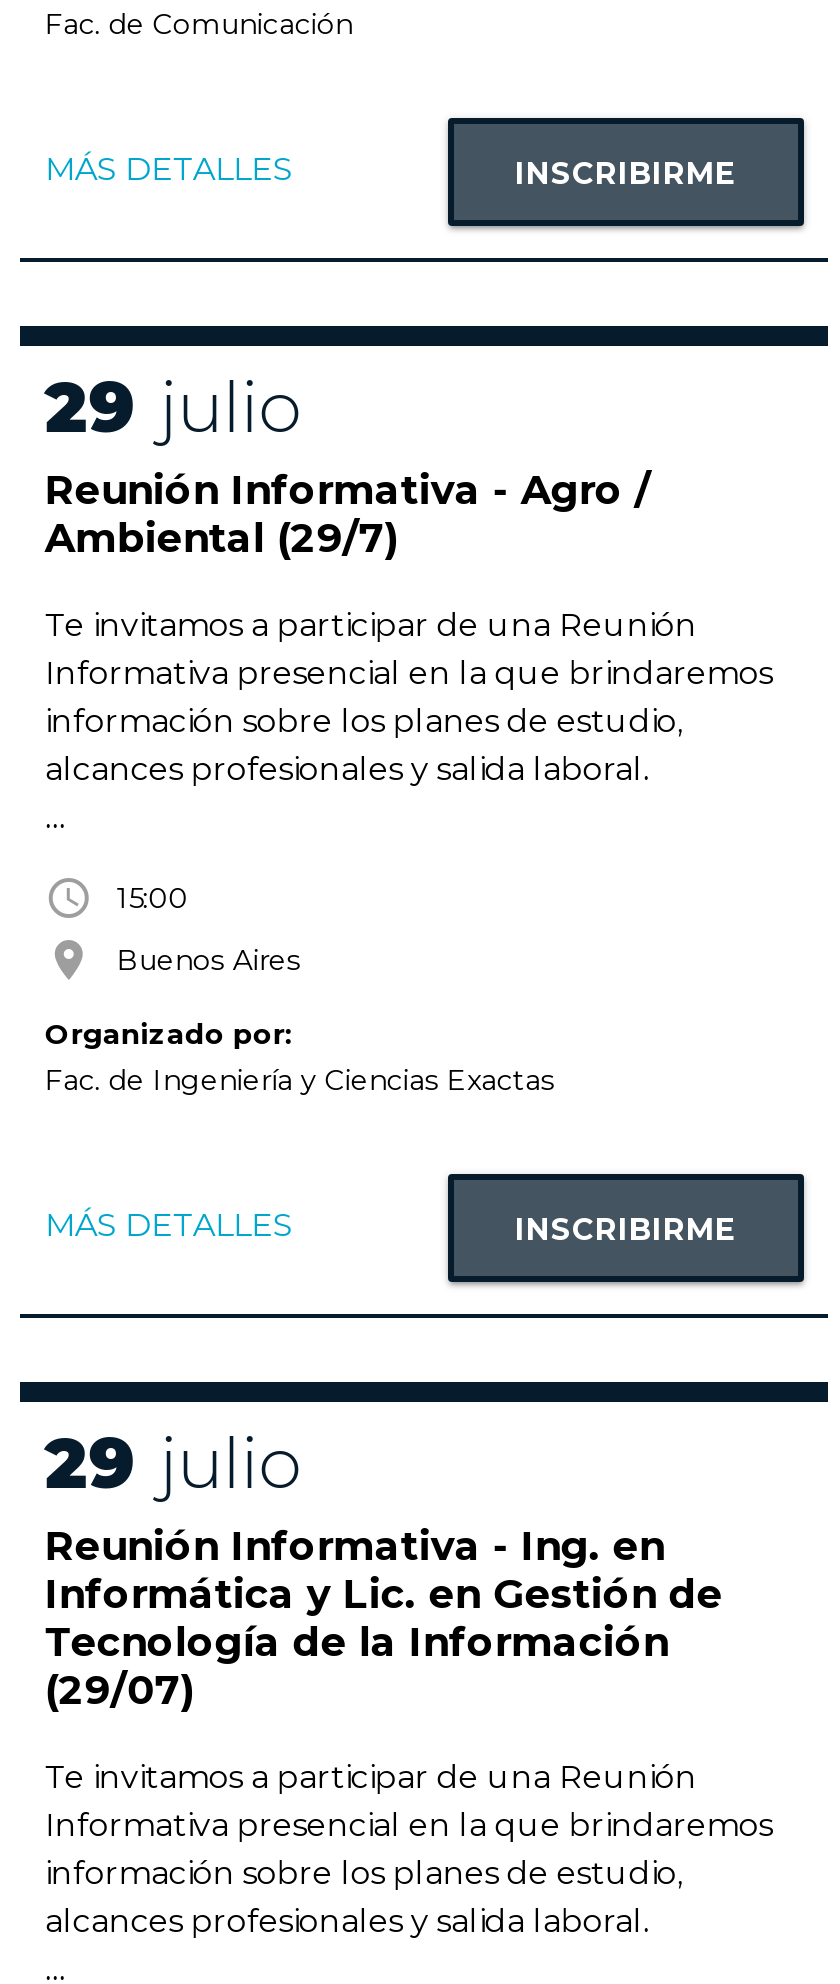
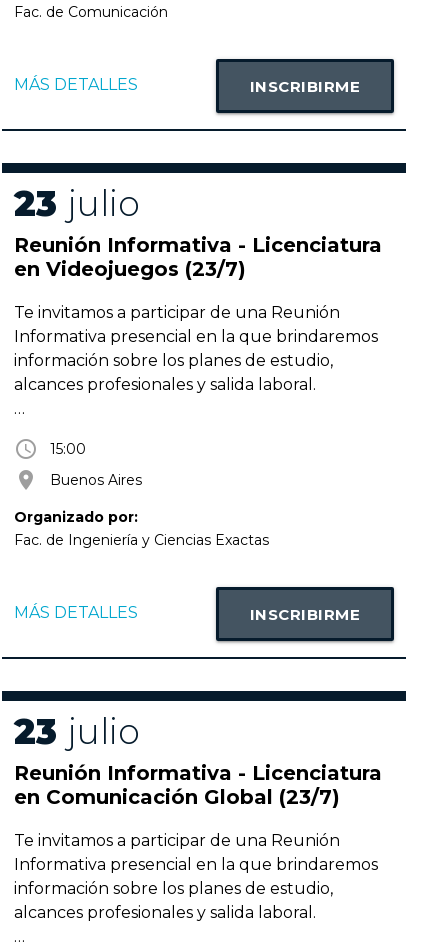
[45,364,651,562] 29 julio | Reunión Informativa - Agro / | Ambiental (29/7) -> [14,182,382,281] 23 julio | Reunión Informativa - Licenciatura | en Videojuegos (23/7)
[45,1420,723,1714] 29 julio | Reunión Informativa - Ing. en | Informática y Lic. en Gestión de | Tecnología de la Información | (29/07) -> [14,710,382,809] 23 julio | Reunión Informativa - Licenciatura | en Comunicación Global (23/7)

